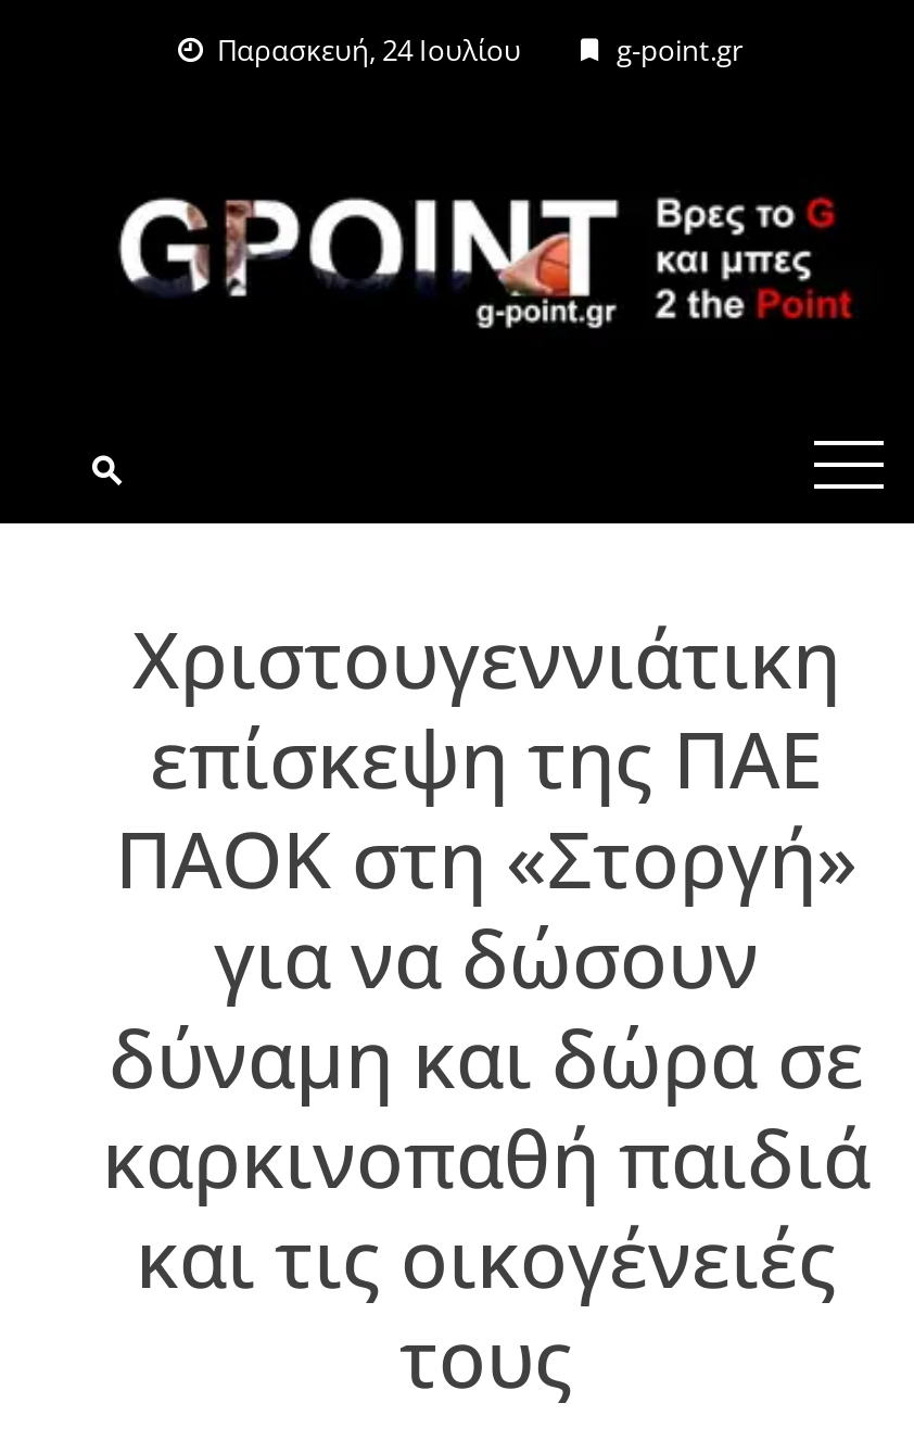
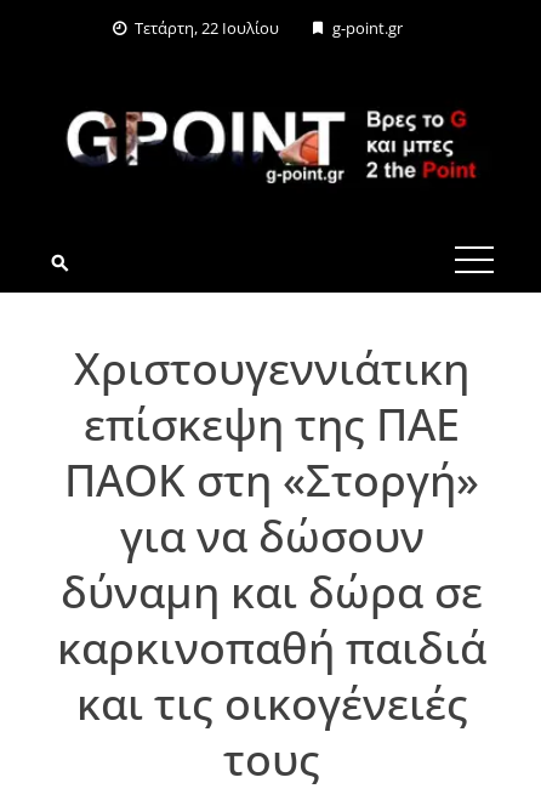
[217,30,521,69] Παρασκευή, 24 Ιουλίου -> [134,17,278,39] Τετάρτη, 22 Ιουλίου

